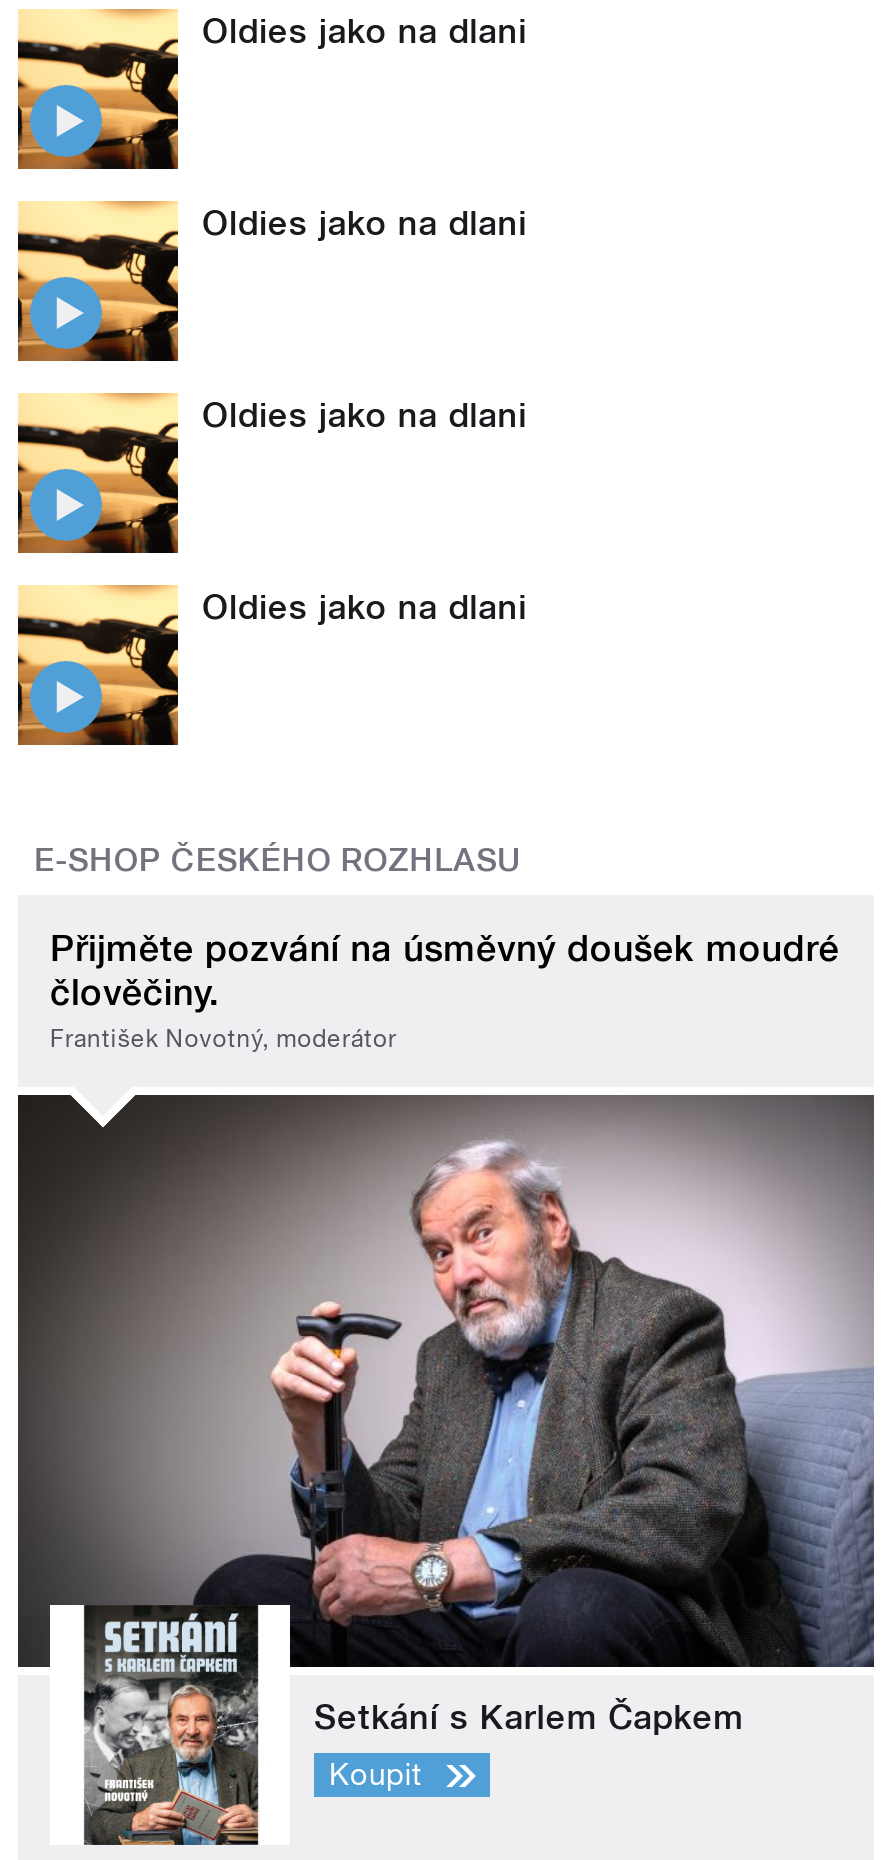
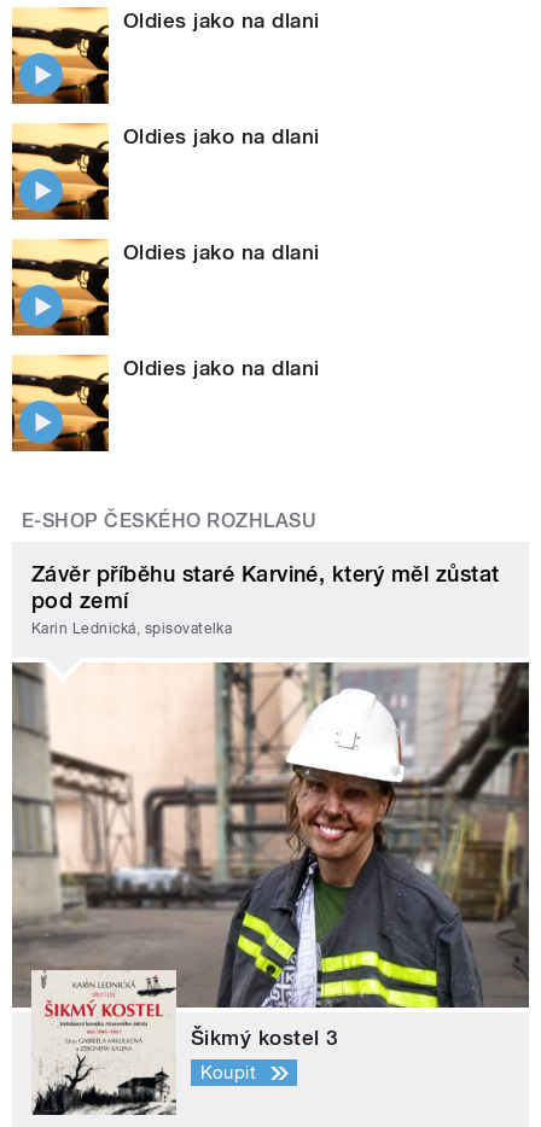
[50,926,839,1053] Přijměte pozvání na úsměvný doušek moudré | člověčiny. | František Novotný, moderátor -> [31,561,499,637] Závěr příběhu staré Karviné, který měl zůstat | pod zemí | Karin Lednická, spisovatelka
[16,1093,876,1847] [image] | Setkání s Karlem Čapkem -> [11,662,530,1116] [image] | Šikmý kostel 3

